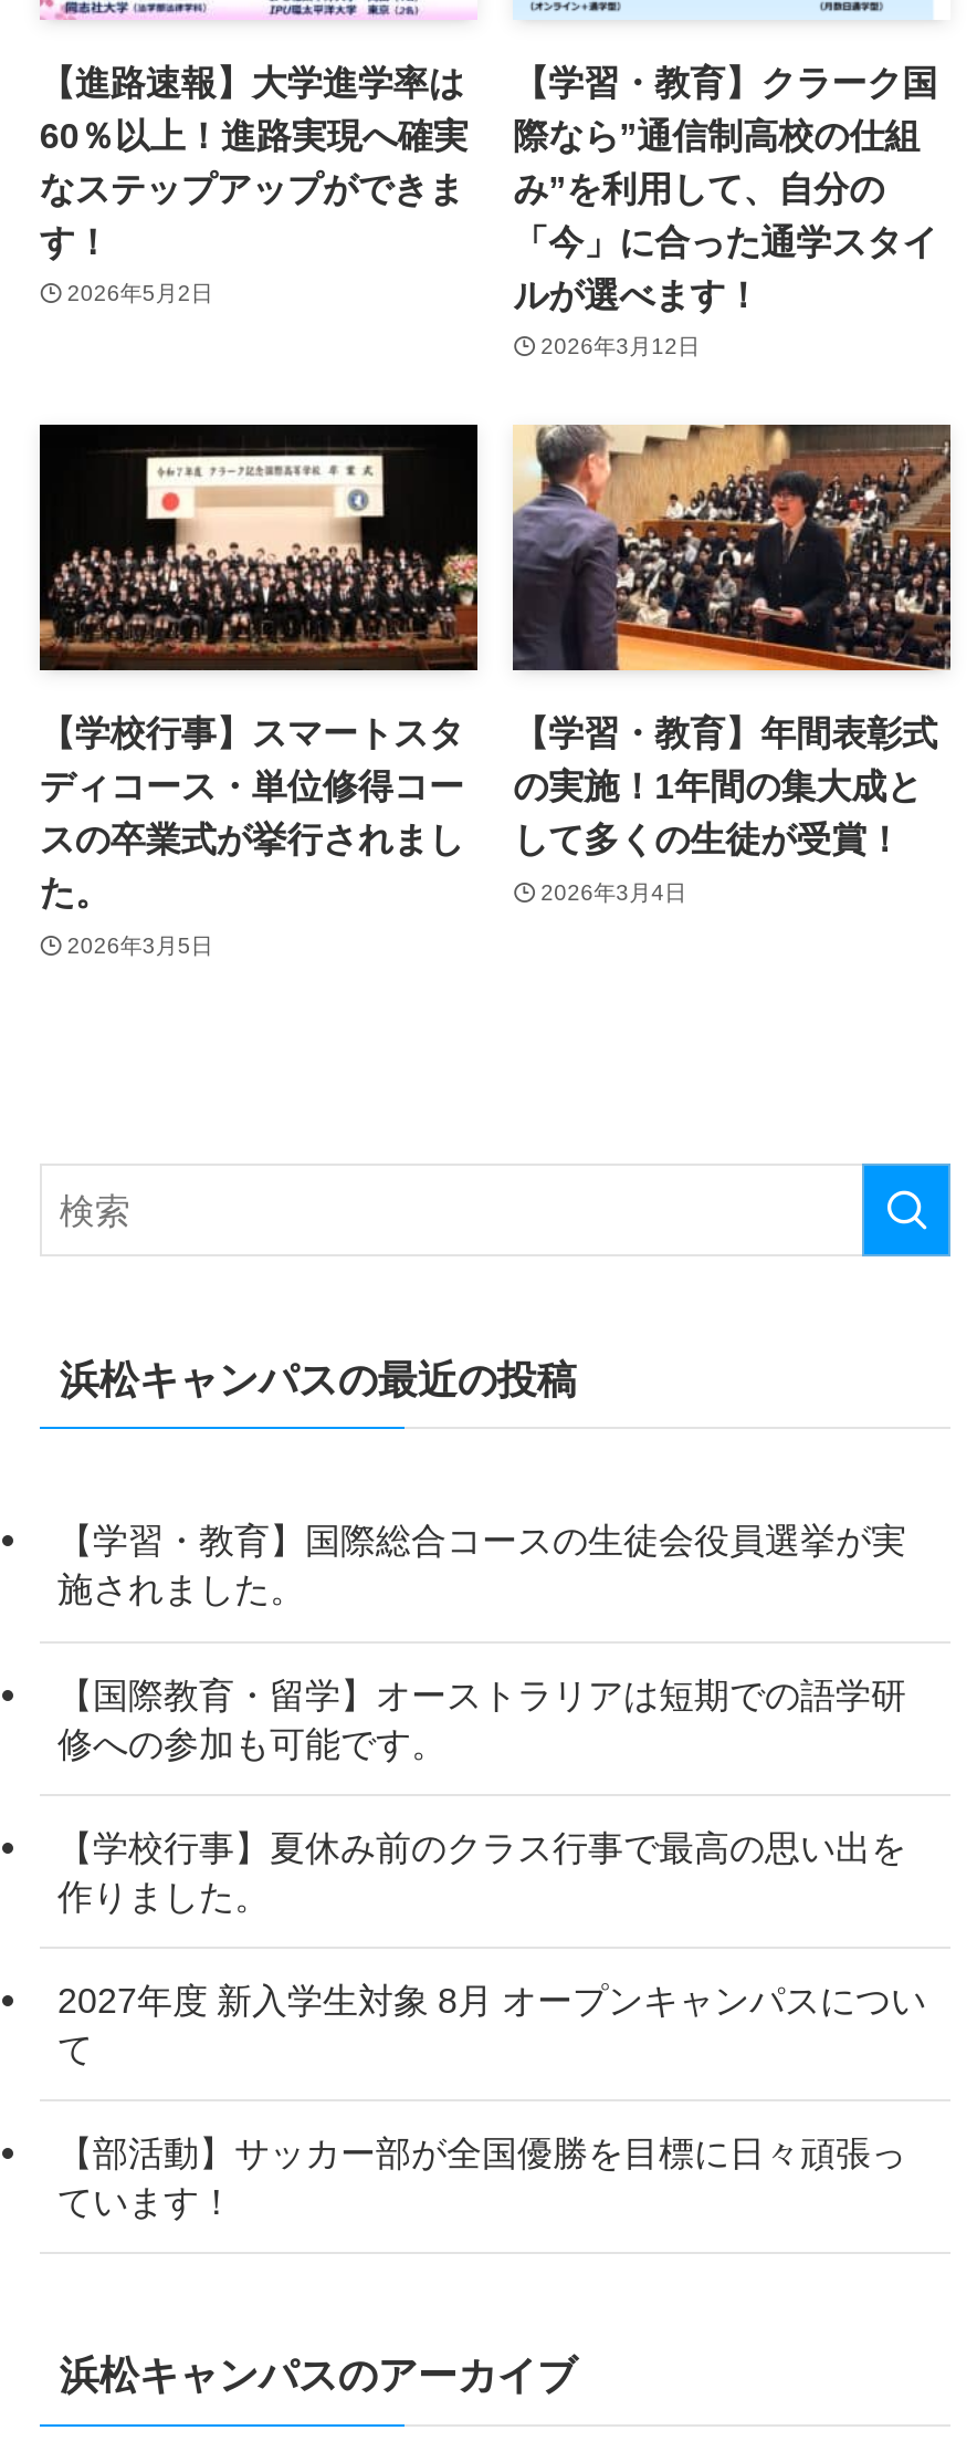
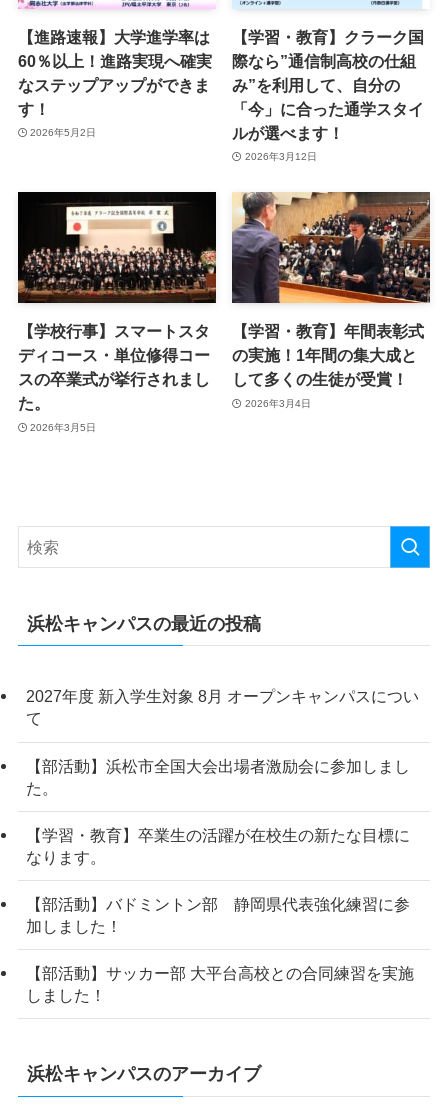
[57,1521,906,1915] 【学習・教育】国際総合コースの生徒会役員選挙が実 | 施されました。 | 【国際教育・留学】オーストラリアは短期での語学研 | 修への参加も可能です。 | 【学校行事】夏休み前のクラス行事で最高の思い出を | 作りました。 -> none
moved [57,1980,926,2068] -> [26,687,419,727]: 2027年度 新入学生対象 8月 オープンキャンパスについ | て
[57,2133,906,2221] 【部活動】サッカー部が全国優勝を目標に日々頑張っ | ています！ -> [26,757,414,1004] 【部活動】浜松市全国大会出場者激励会に参加しまし | た。 | 【学習・教育】卒業生の活躍が在校生の新たな目標に | なります。 | 【部活動】バドミントン部 静岡県代表強化練習に参 | 加しました！ | 【部活動】サッカー部 大平台高校との合同練習を実施 | しました！

